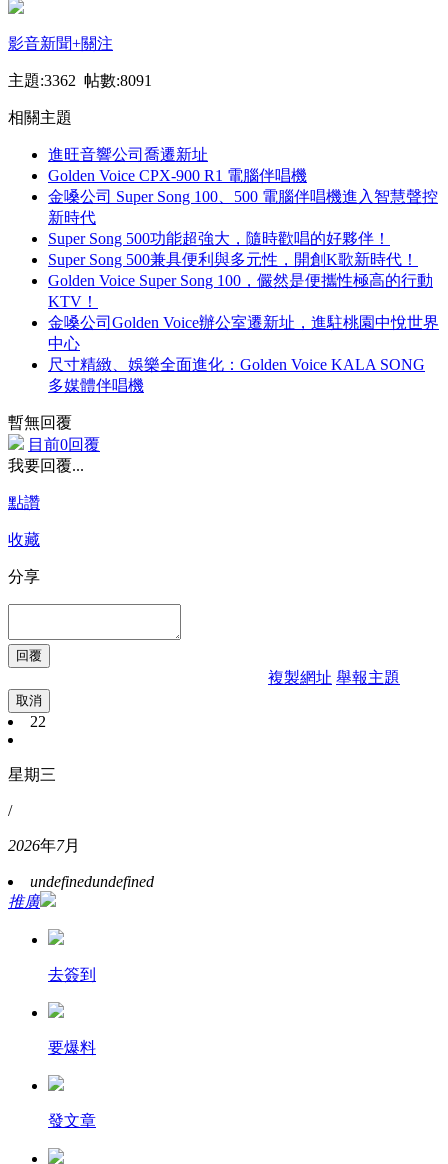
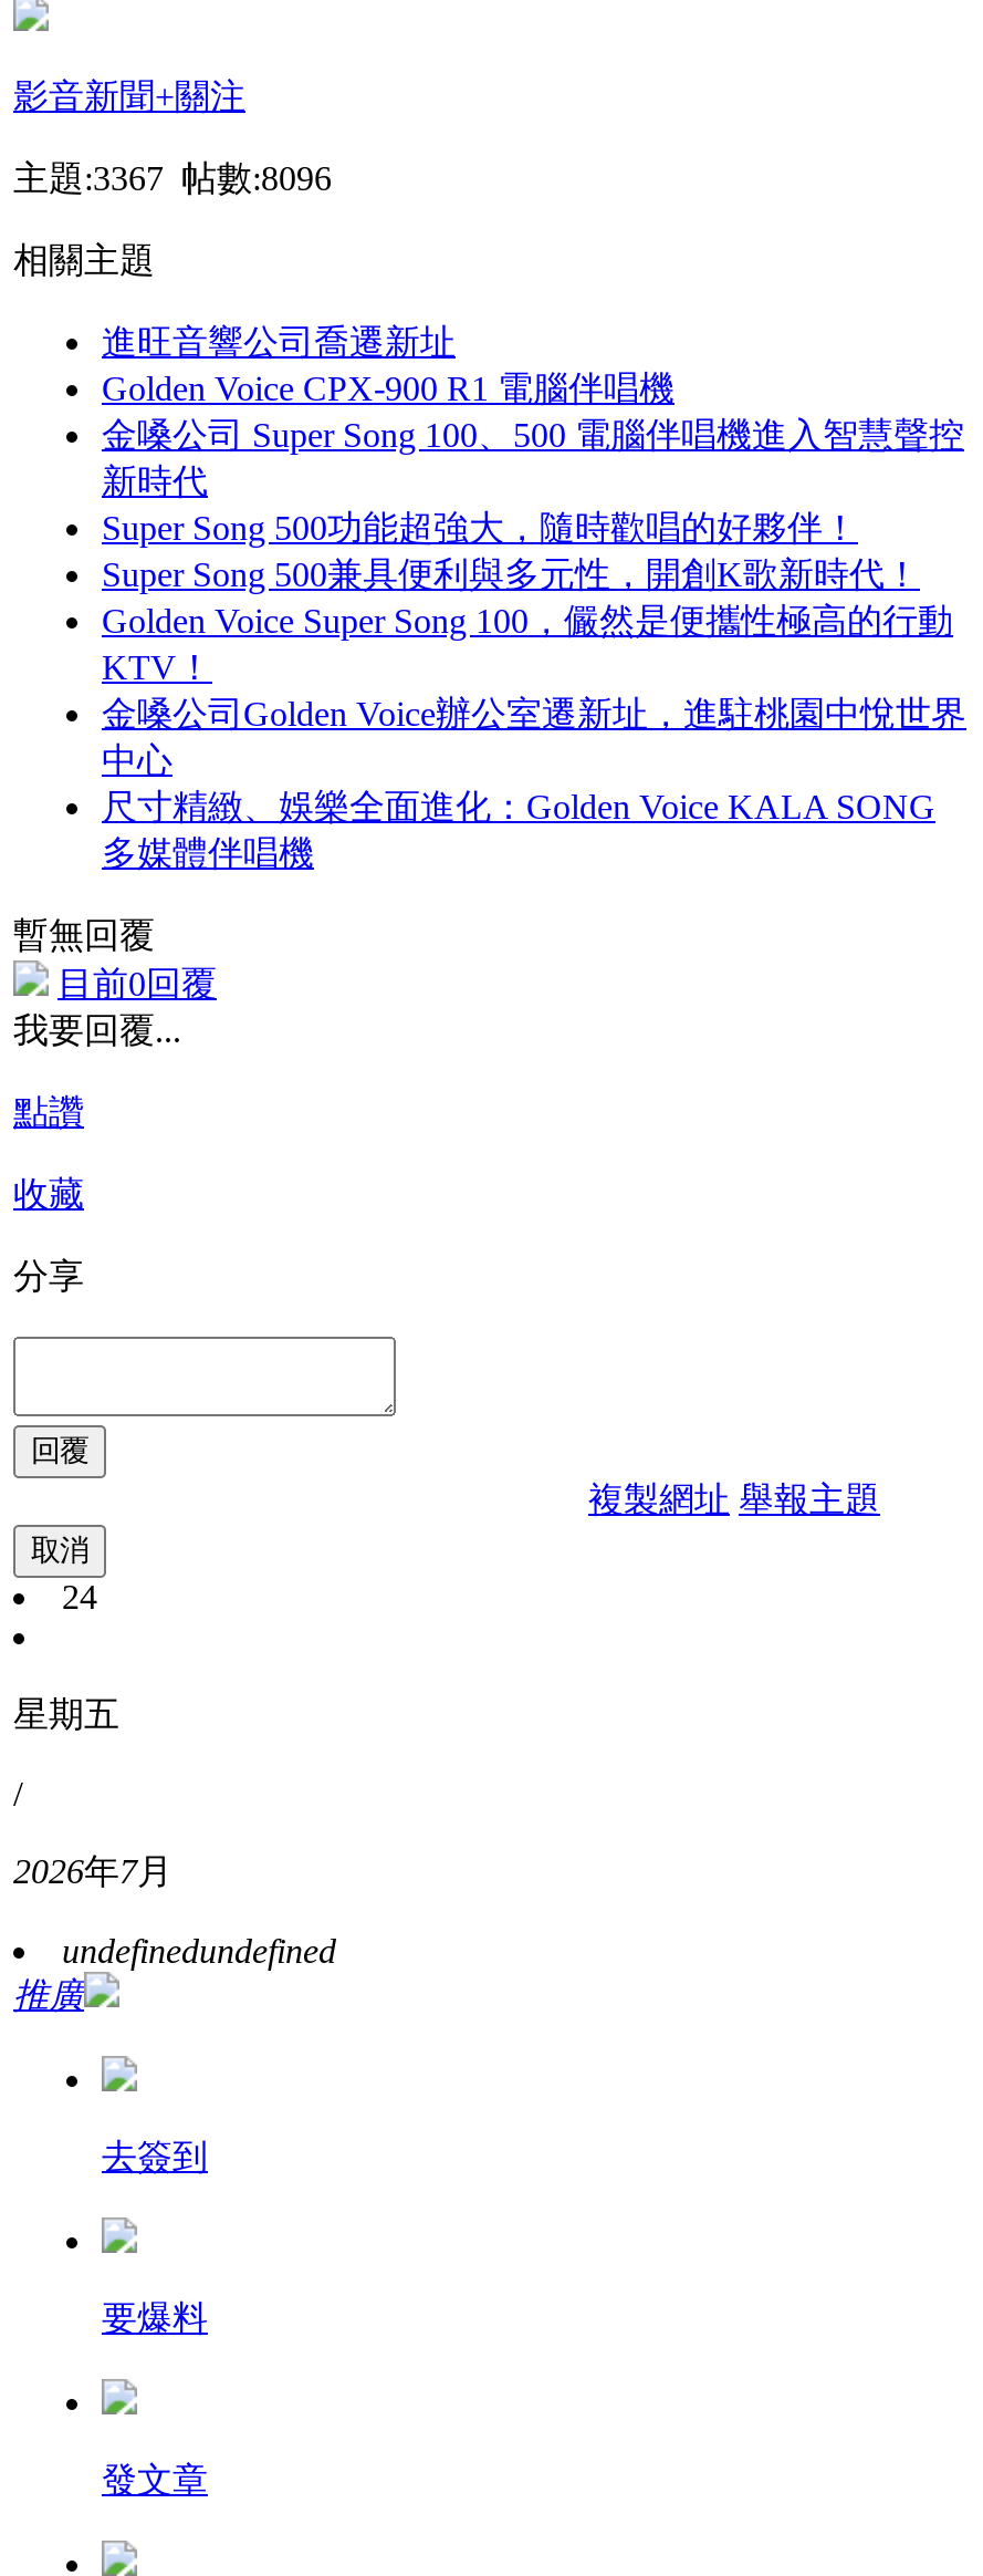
[8,72,152,89] 主題:3362 帖數:8091 -> [13,159,332,197] 主題:3367 帖數:8096
[30,713,46,730] 22 -> [62,1577,97,1615] 24
[8,766,56,783] 星期三 -> [13,1695,119,1732] 星期五

